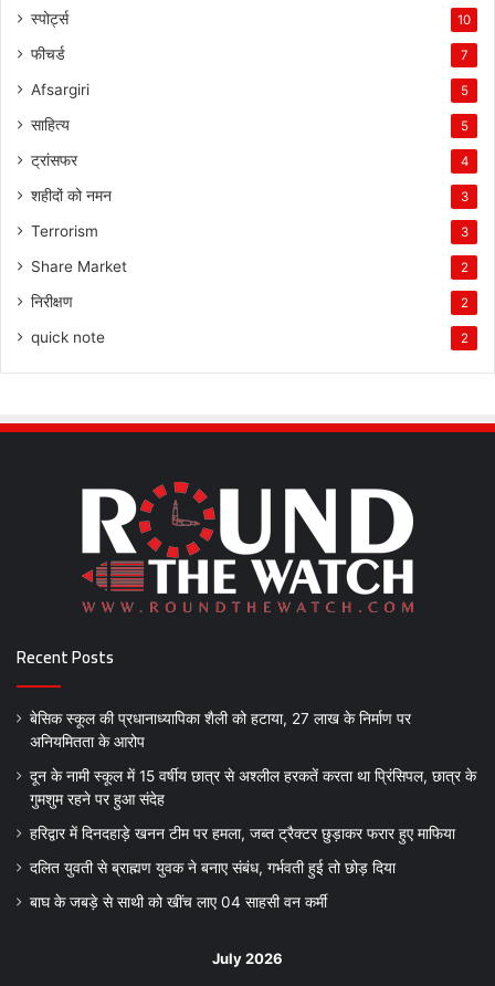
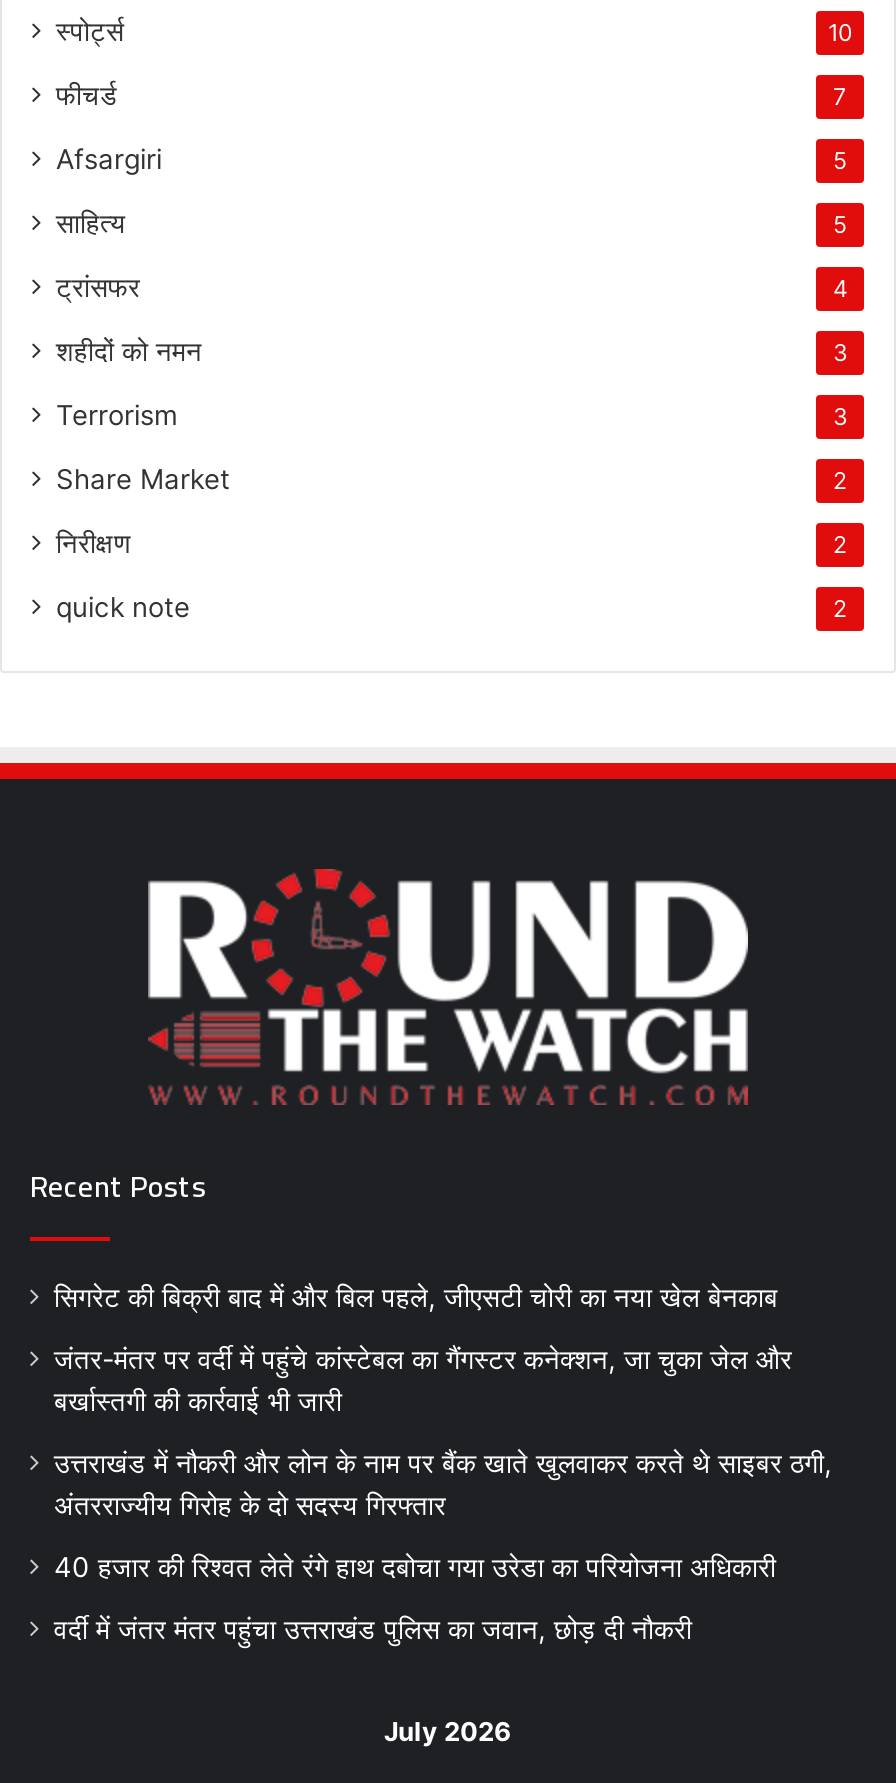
[30,710,411,750] बेसिक स्कूल की प्रधानाध्यापिका शैली को हटाया, 27 लाख के निर्माण पर | अनियमितता के आरोप -> [54,1281,778,1313] सिगरेट की बिक्री बाद में और बिल पहले, जीएसटी चोरी का नया खेल बेनकाब
[30,767,476,808] दून के नामी स्कूल में 15 वर्षीय छात्र से अश्लील हरकतें करता था प्रिंसिपल, छात्र के | गुमशुम रहने पर हुआ संदेह -> [54,1343,792,1417] जंतर-मंतर पर वर्दी में पहुंचे कांस्टेबल का गैंगस्टर कनेक्शन, जा चुका जेल और | बर्खास्तगी की कार्रवाई भी जारी
[30,825,455,842] हरिद्वार में दिनदहाड़े खनन टीम पर हमला, जब्त ट्रैक्टर छुड़ाकर फरार हुए माफिया -> [54,1447,832,1521] उत्तराखंड में नौकरी और लोन के नाम पर बैंक खाते खुलवाकर करते थे साइबर ठगी, | अंतरराज्यीय गिरोह के दो सदस्य गिरफ्तार
[30,859,396,876] दलित युवती से ब्राह्मण युवक ने बनाए संबंध, गर्भवती हुई तो छोड़ दिया -> [54,1551,776,1583] 40 हजार की रिश्वत लेते रंगे हाथ दबोचा गया उरेडा का परियोजना अधिकारी
[30,893,327,911] बाघ के जबड़े से साथी को खींच लाए 04 साहसी वन कर्मी -> [54,1613,692,1645] वर्दी में जंतर मंतर पहुंचा उत्तराखंड पुलिस का जवान, छोड़ दी नौकरी

